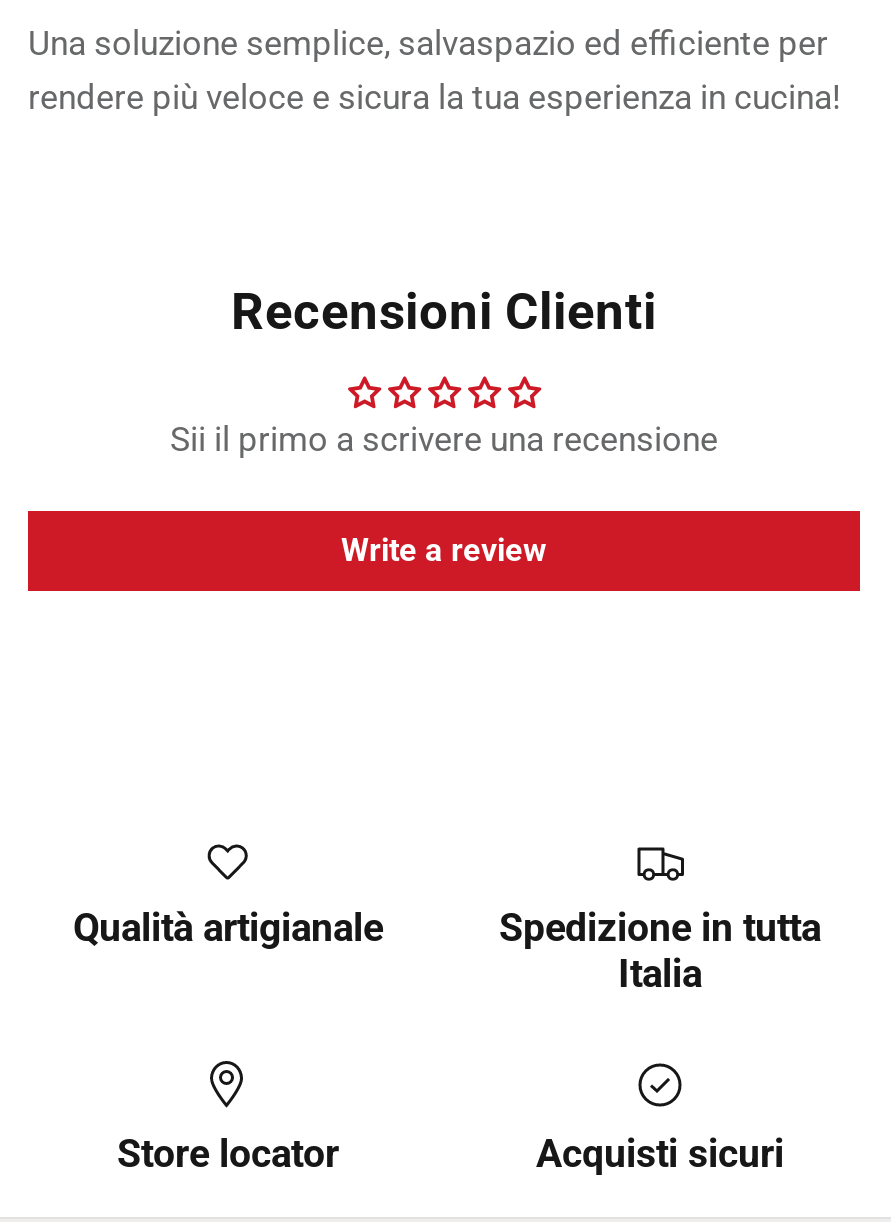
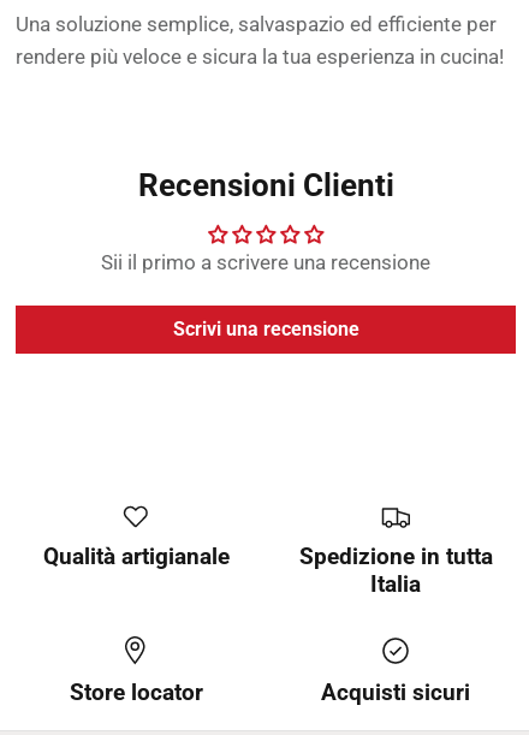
[341,531,547,569] Write a review -> [173,318,359,341] Scrivi una recensione

